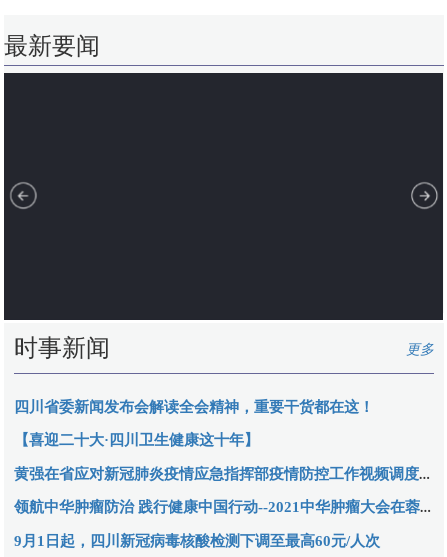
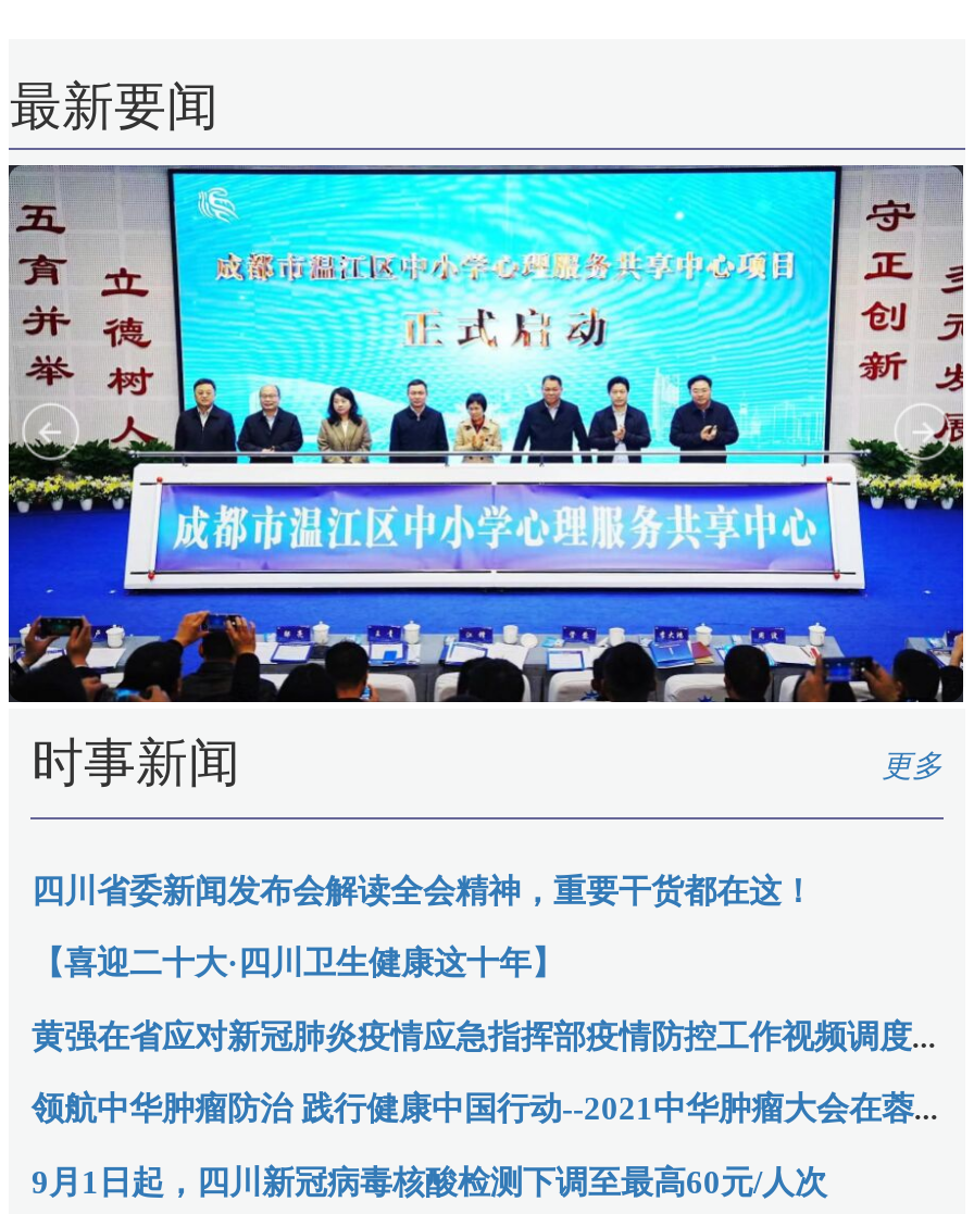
none -> [7,163,965,704] [image]

